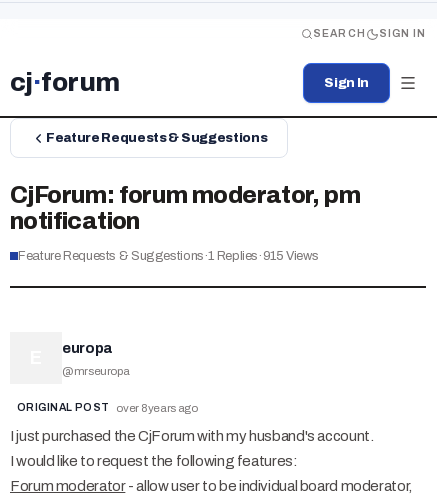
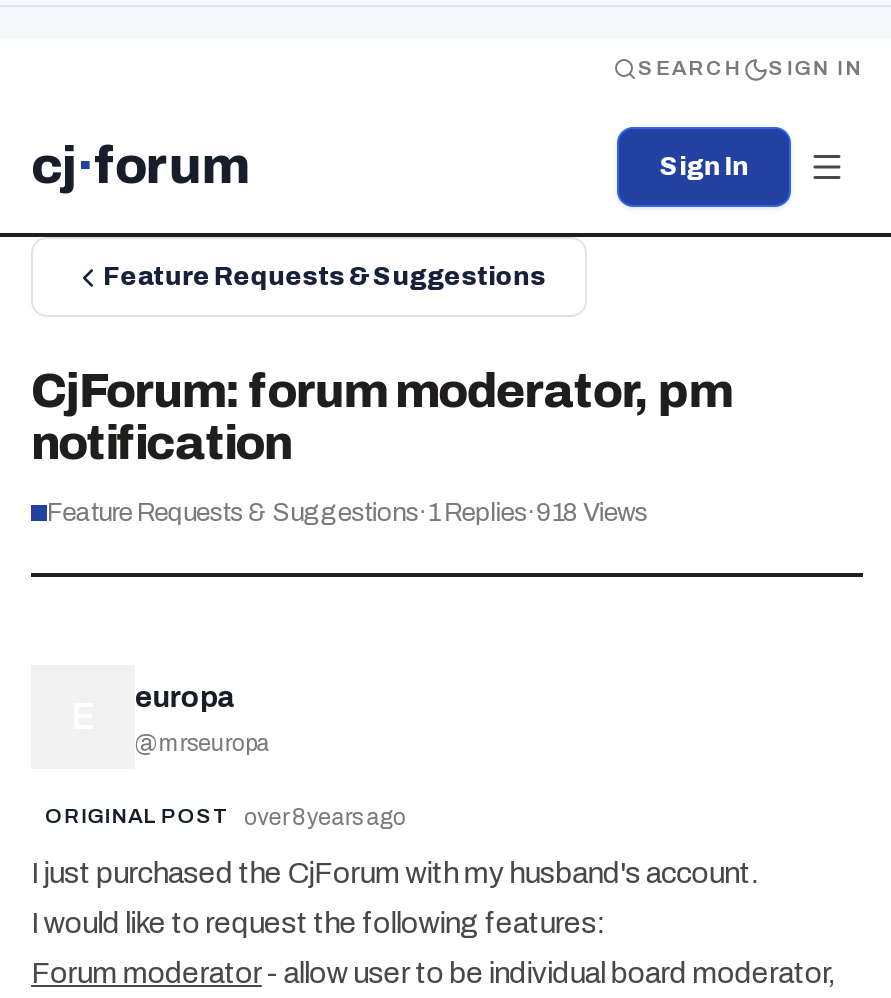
[18,249,318,263] Feature Requests & Suggestions · 1 Replies·915 Views -> [47,499,647,527] Feature Requests & Suggestions · 1 Replies·918 Views

